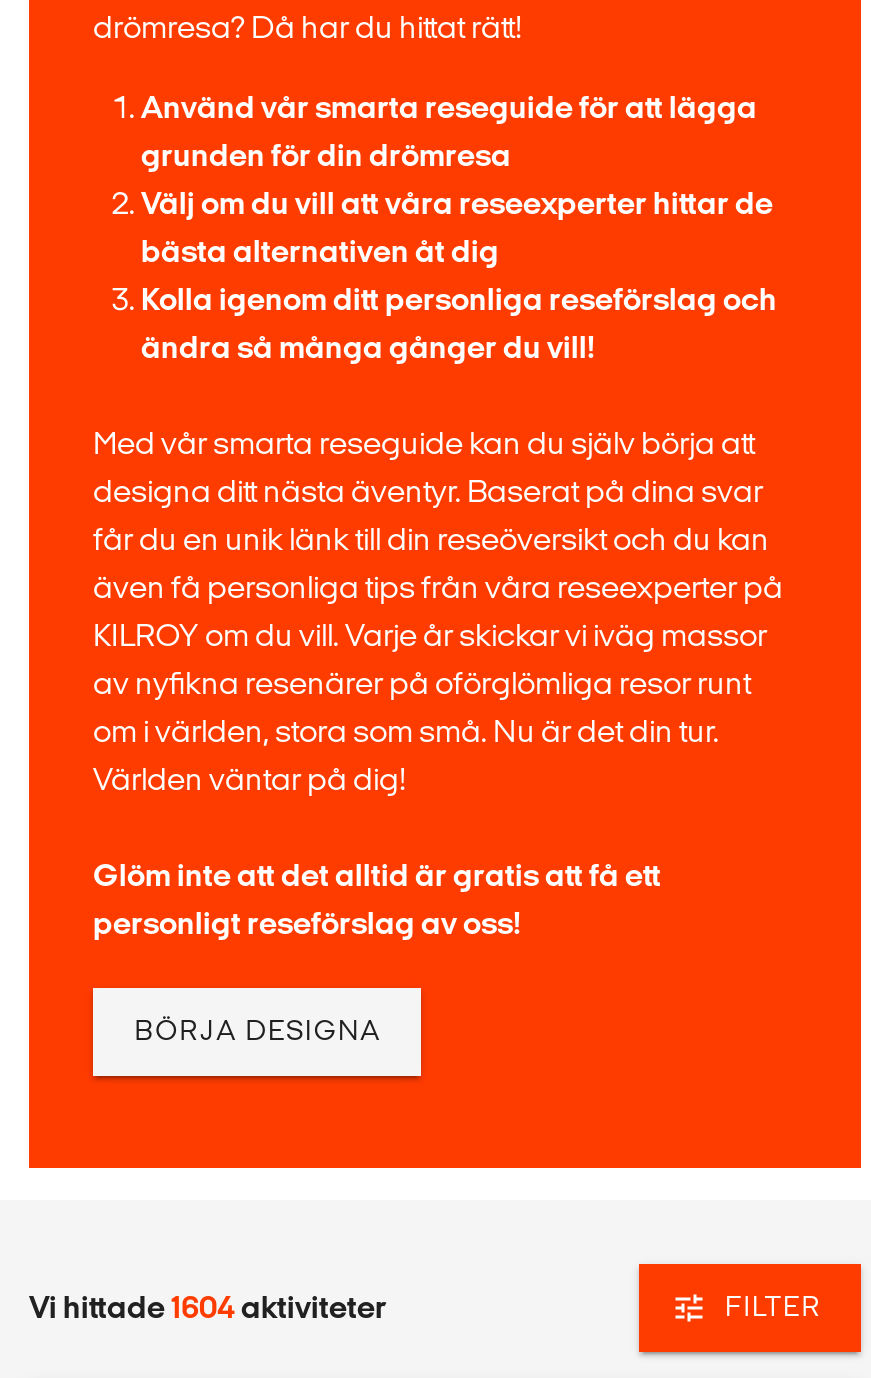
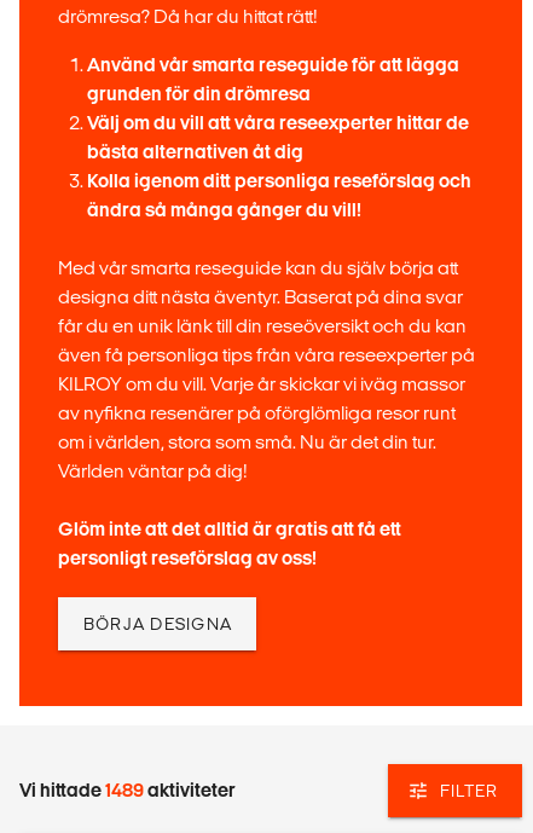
[29,1290,387,1324] Vi hittade 1604 aktiviteter -> [19,780,236,800] Vi hittade 1489 aktiviteter

